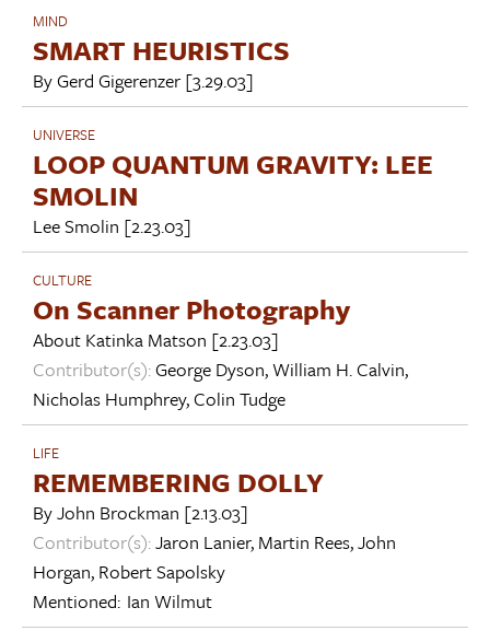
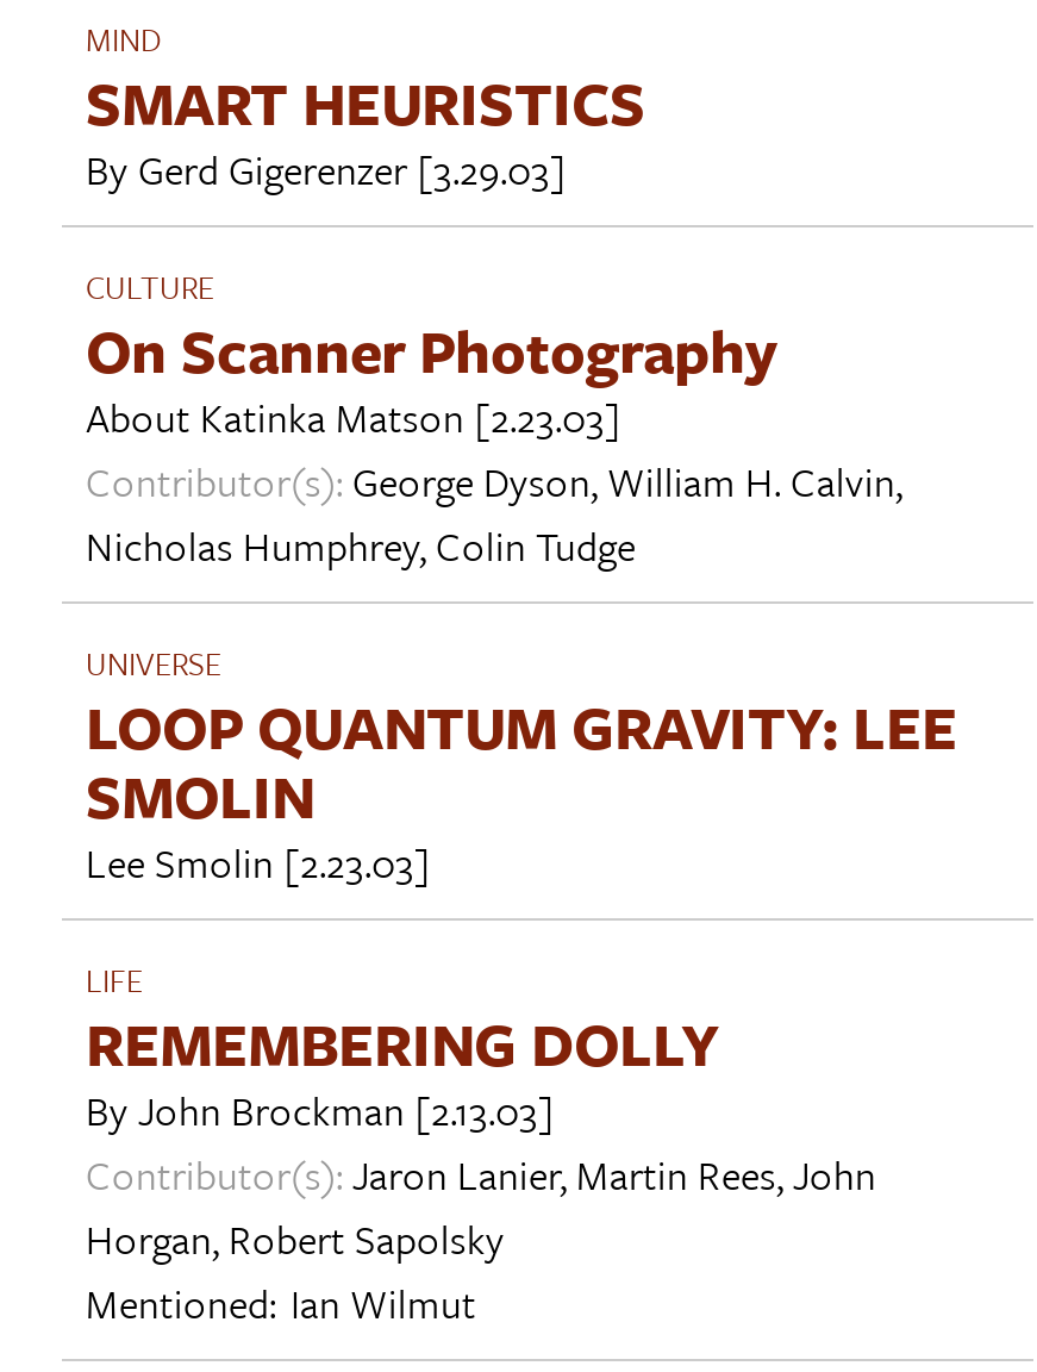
moved [33,123,433,239] -> [86,639,957,891]: UNIVERSE | LOOP QUANTUM GRAVITY: LEE | SMOLIN | Lee Smolin [2.23.03]
moved [33,269,408,412] -> [86,262,902,575]: CULTURE | On Scanner Photography | About Katinka Matson [2.23.03] | Contributor(s): George Dyson, William H. Calvin, | Nicholas Humphrey, Colin Tudge

